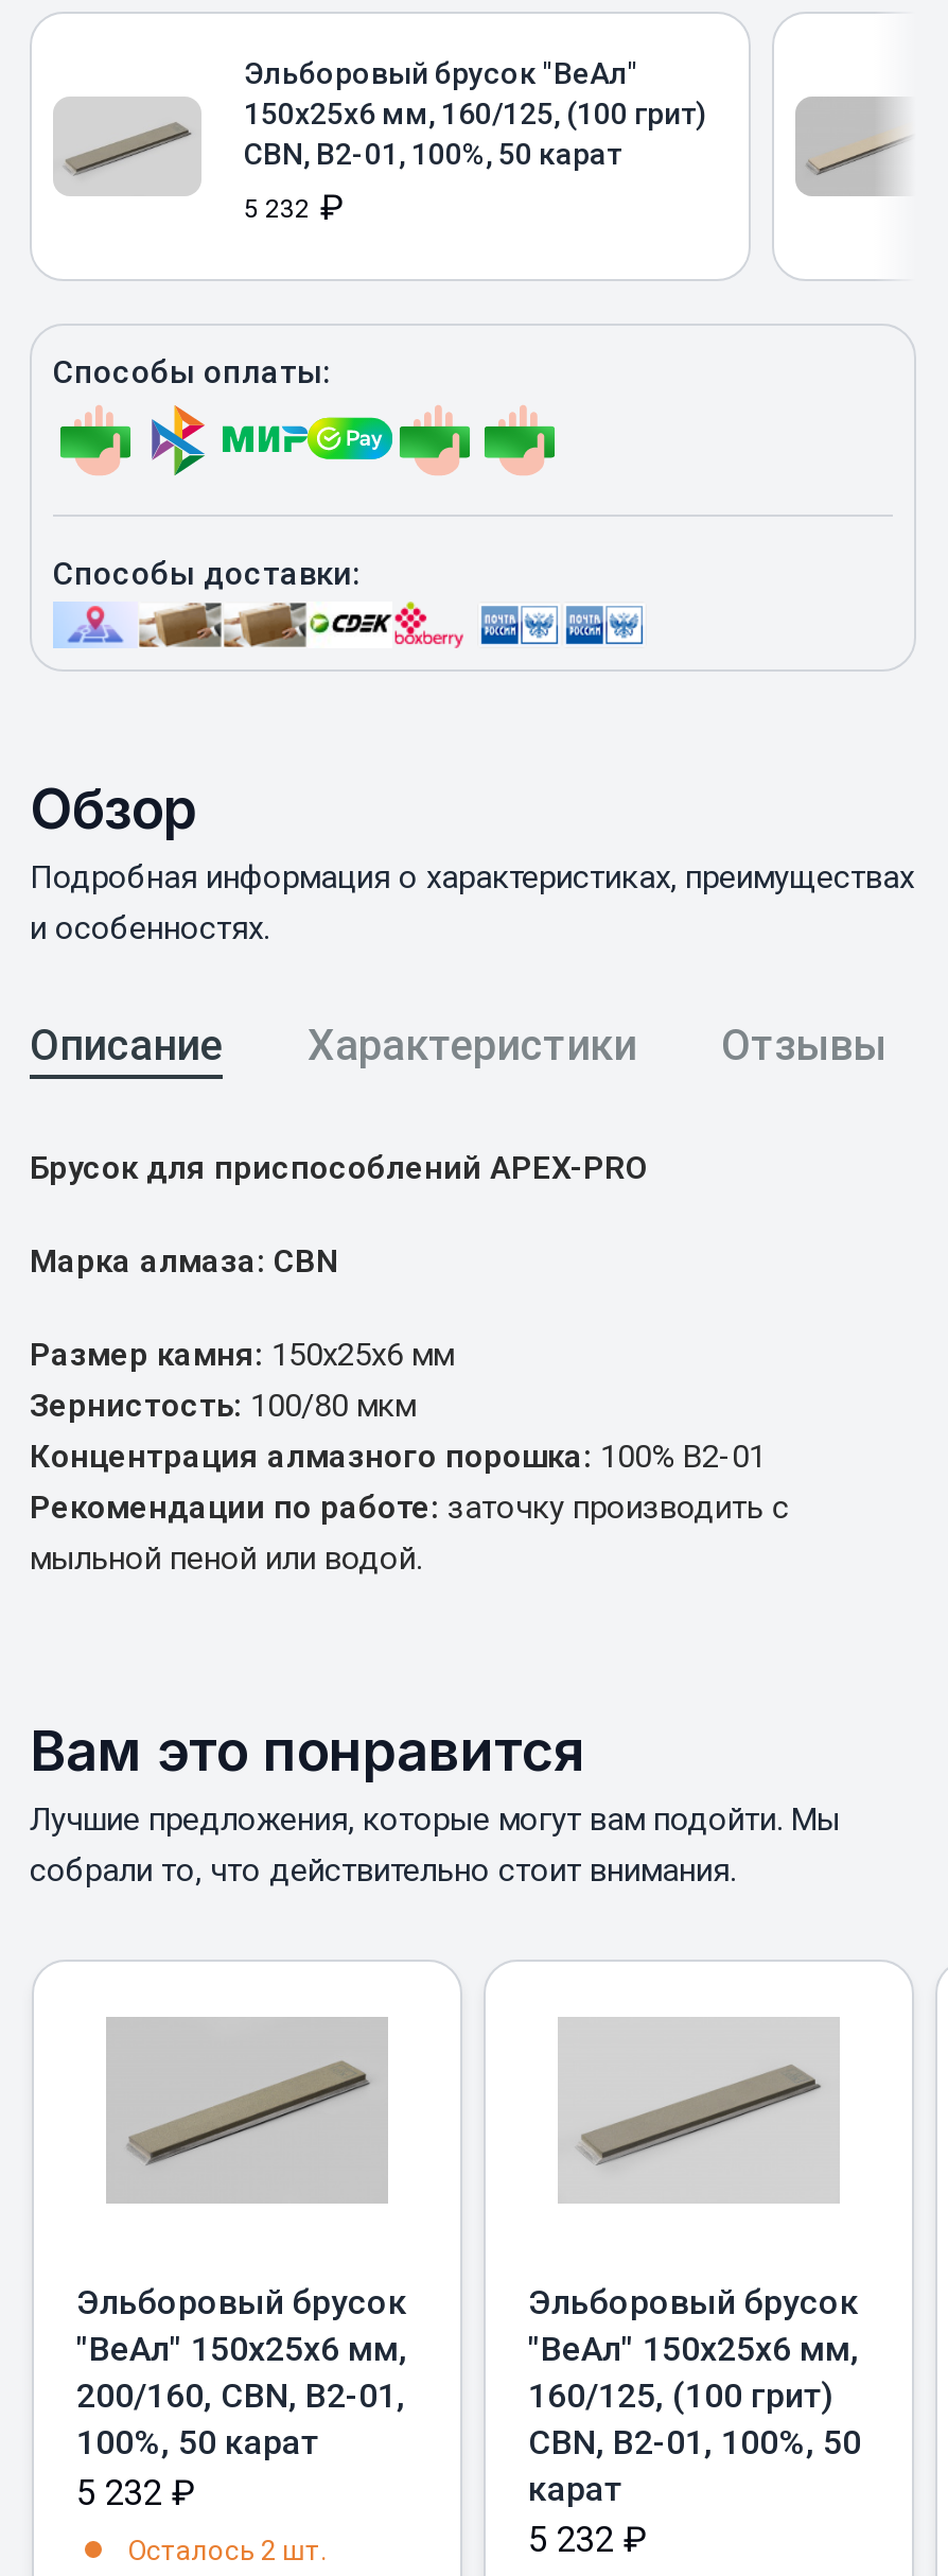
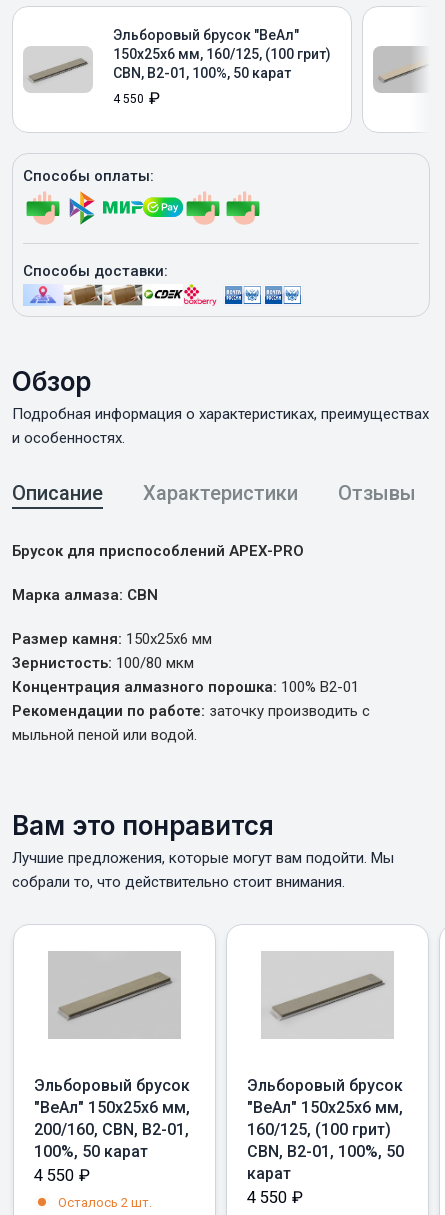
[244,188,344,229] 5 232 ₽ -> [113,89,160,108] 4 550 ₽
[76,2474,195,2514] 5 232 ₽ -> [34,1166,90,1185] 4 550 ₽
[528,2521,647,2561] 5 232 ₽ -> [247,1188,303,1207] 4 550 ₽

